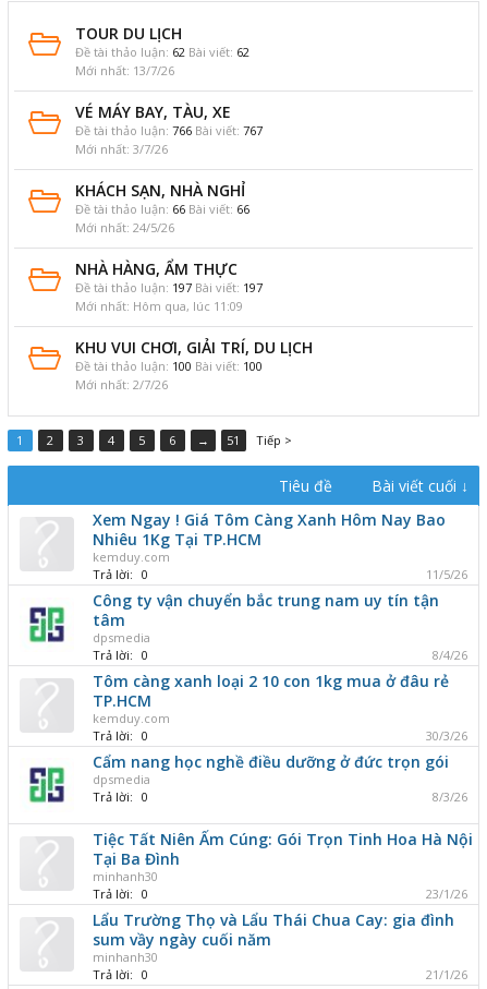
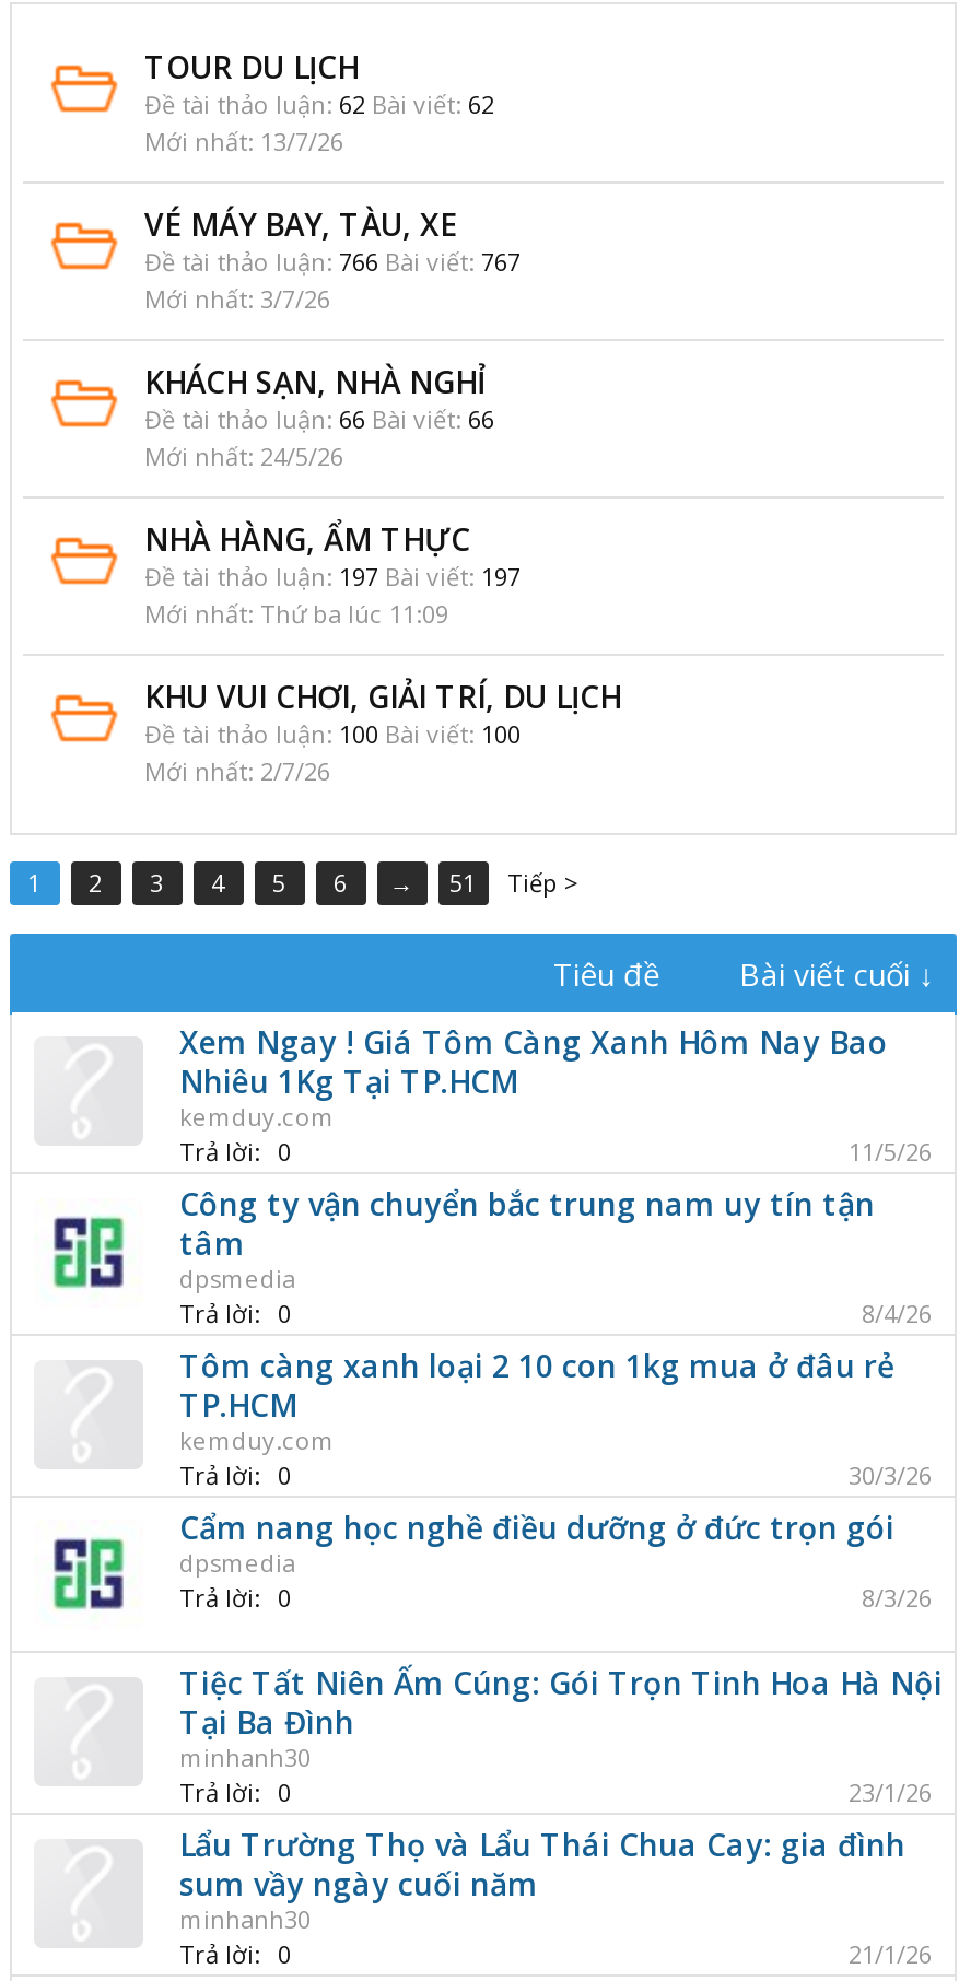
[132,298,242,314] Hôm qua, lúc 11:09 -> [260,597,448,630] Thứ ba lúc 11:09

